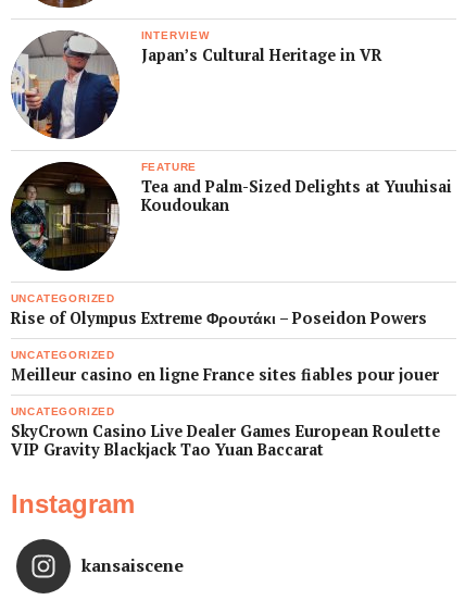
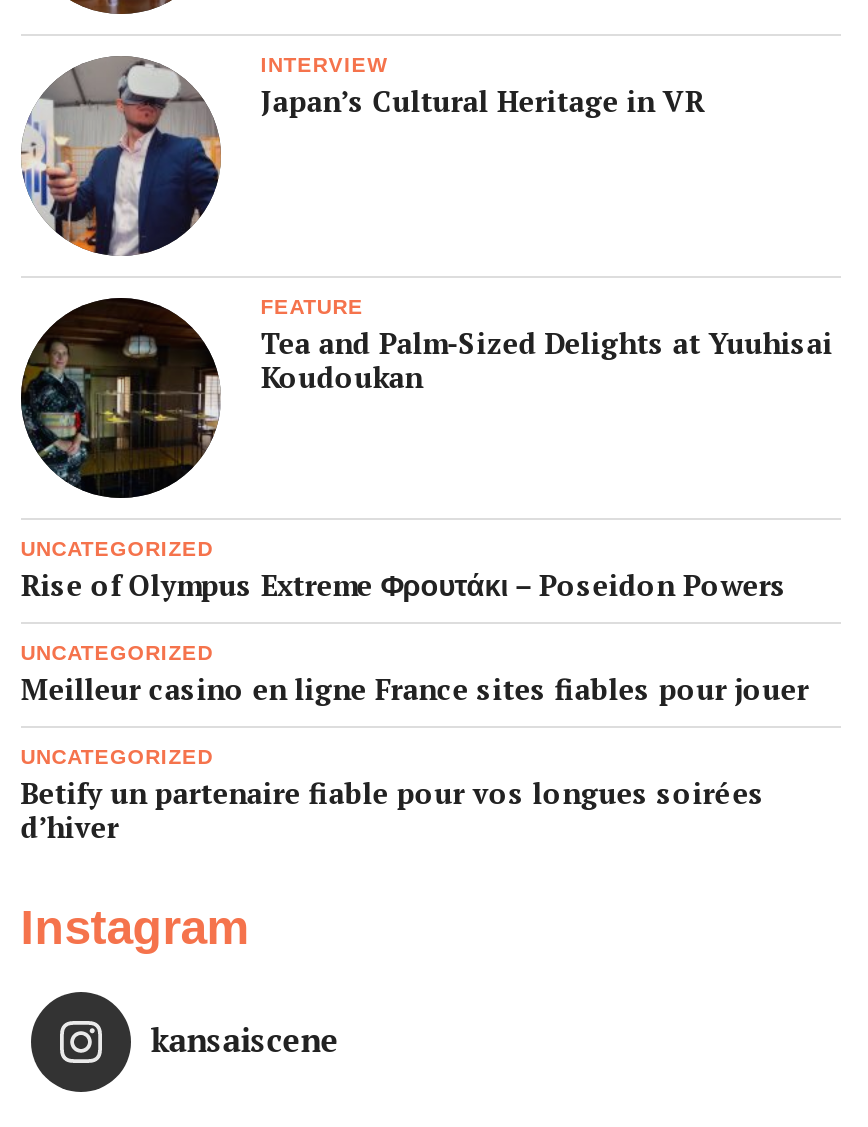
[11,421,440,460] SkyCrown Casino Live Dealer Games European Roulette | VIP Gravity Blackjack Tao Yuan Baccarat -> [20,774,764,846] Betify un partenaire fiable pour vos longues soirées | d’hiver

